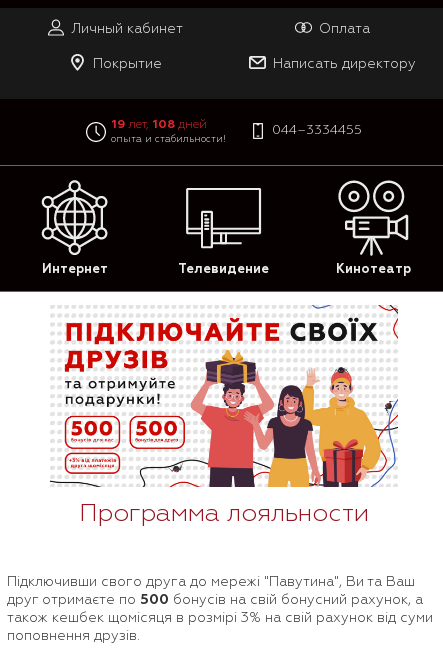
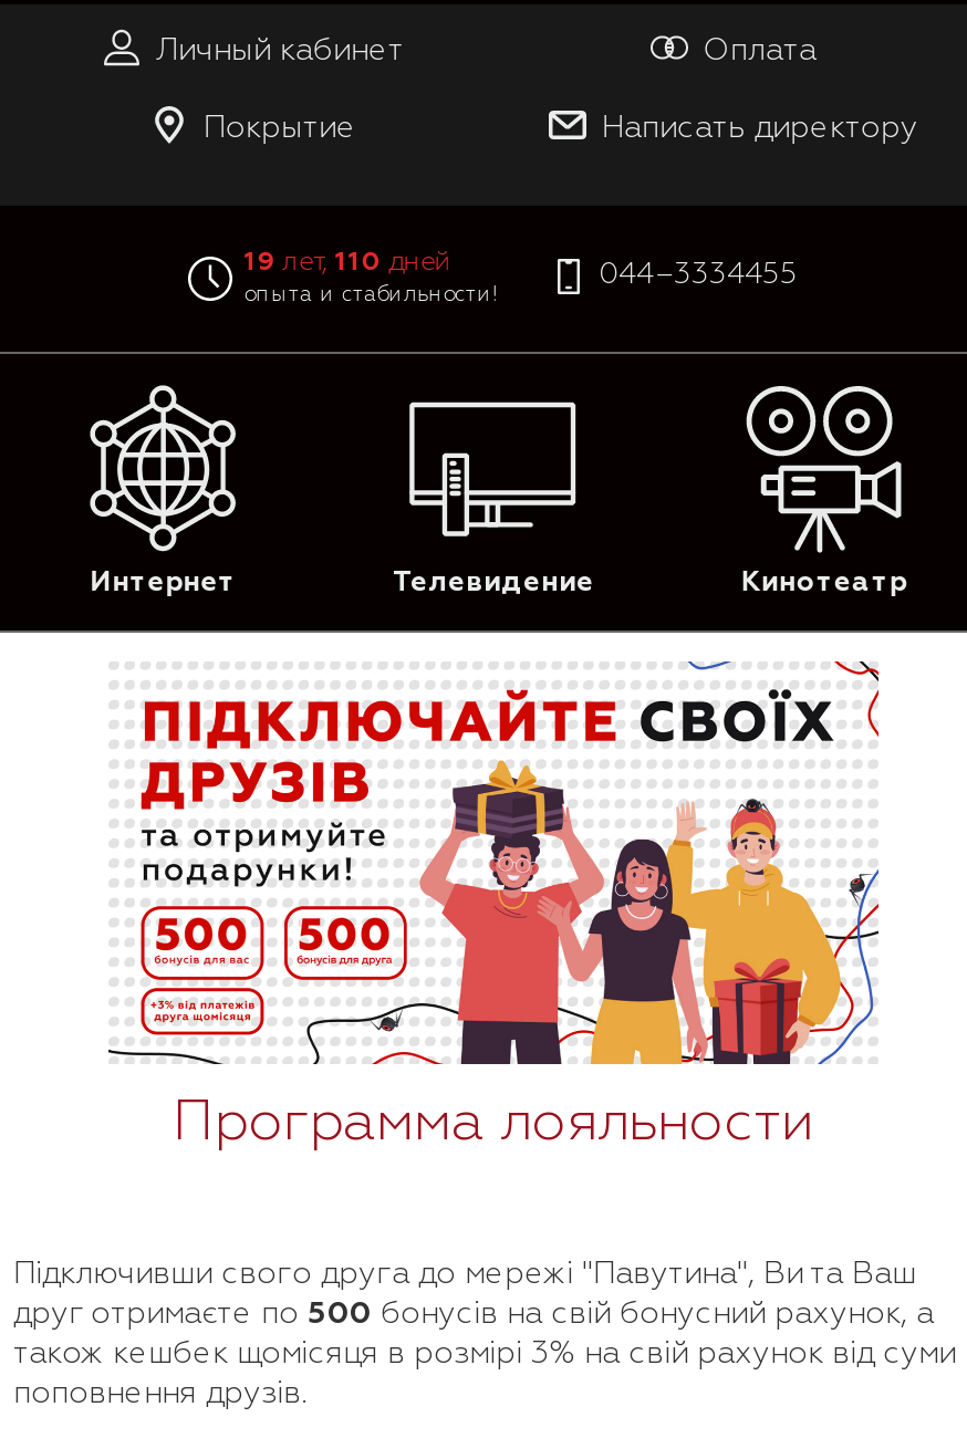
[111,117,207,132] 19 лет, 108 дней -> [244,245,452,278] 19 лет, 110 дней

